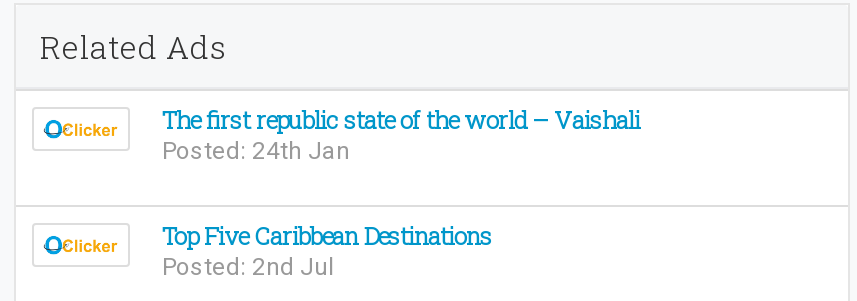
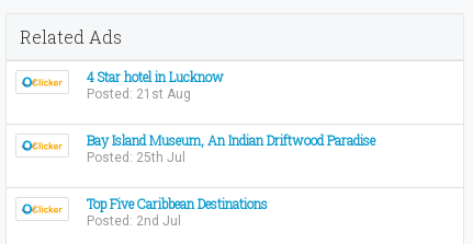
[162,104,640,166] The first republic state of the world – Vaishali | Posted: 24th Jan -> [87,68,375,166] 4 Star hotel in Lucknow | Posted: 21st Aug | Bay Island Museum, An Indian Driftwood Paradise | Posted: 25th Jul

